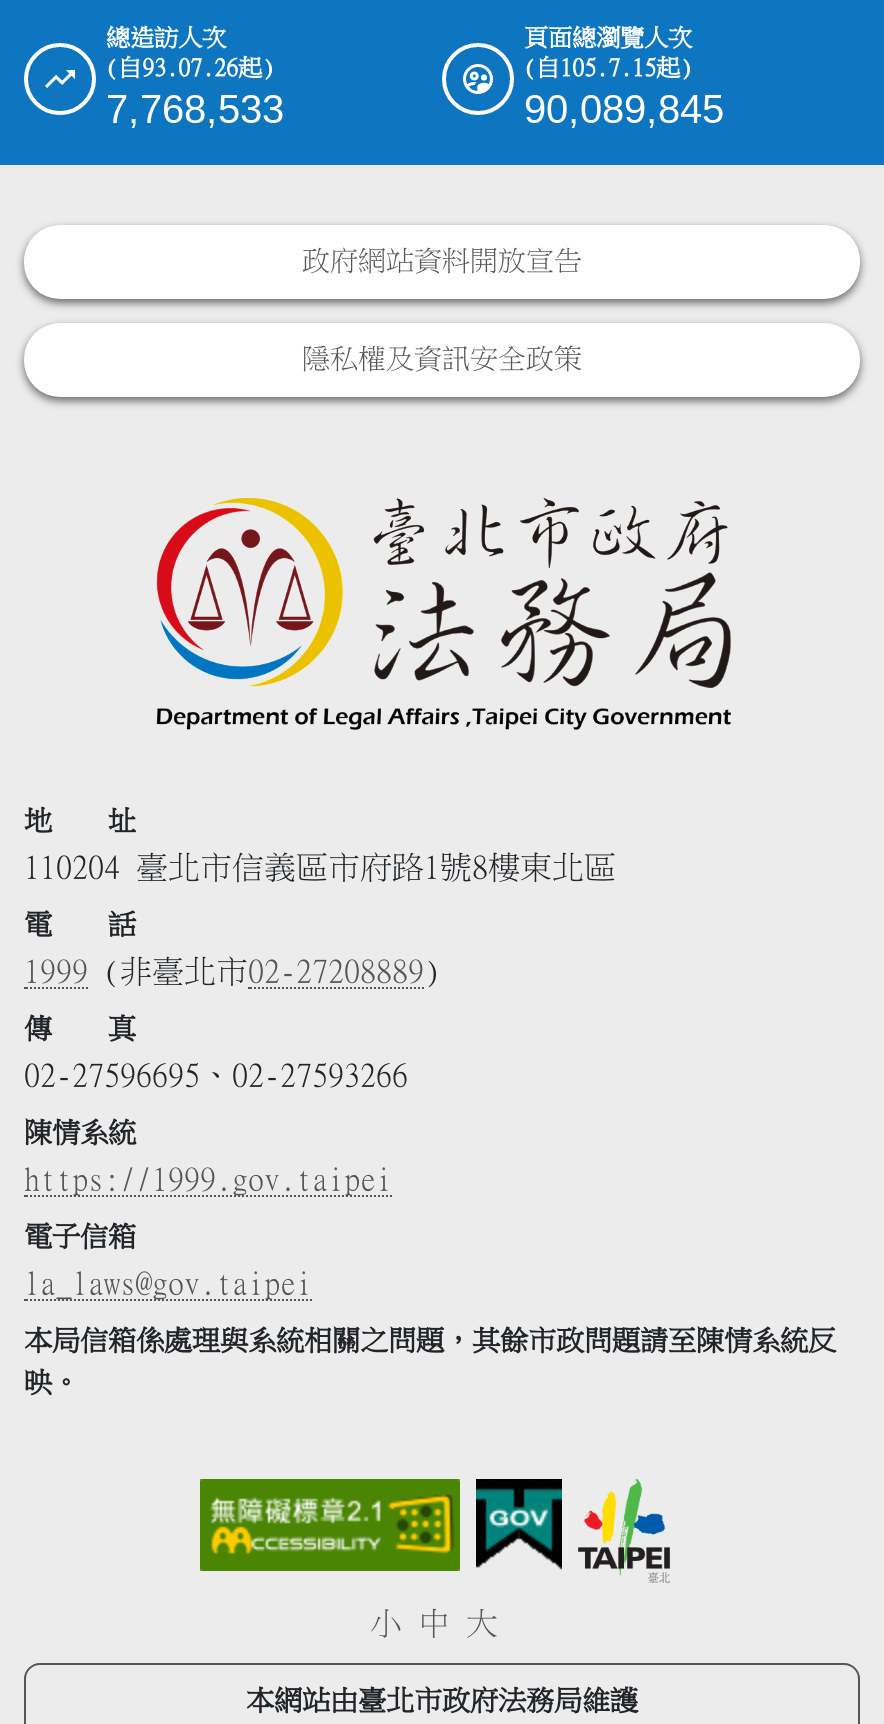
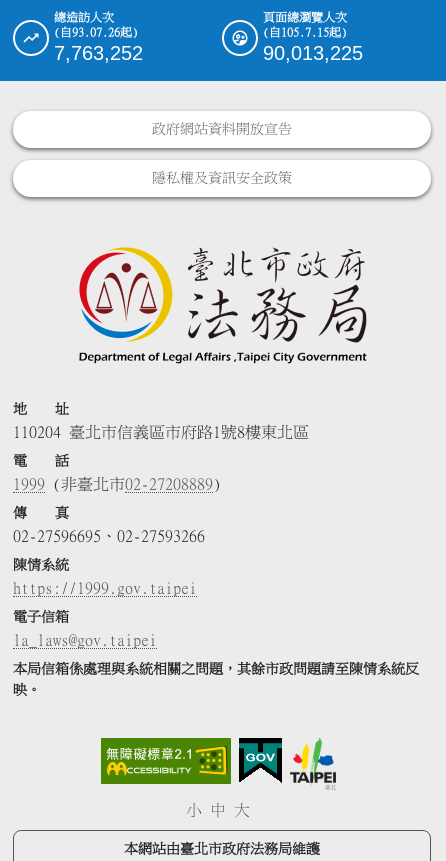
[106,86,284,130] 7,768,533 -> [54,42,143,64] 7,763,252
[524,86,724,130] 90,089,845 -> [263,42,363,64] 90,013,225

